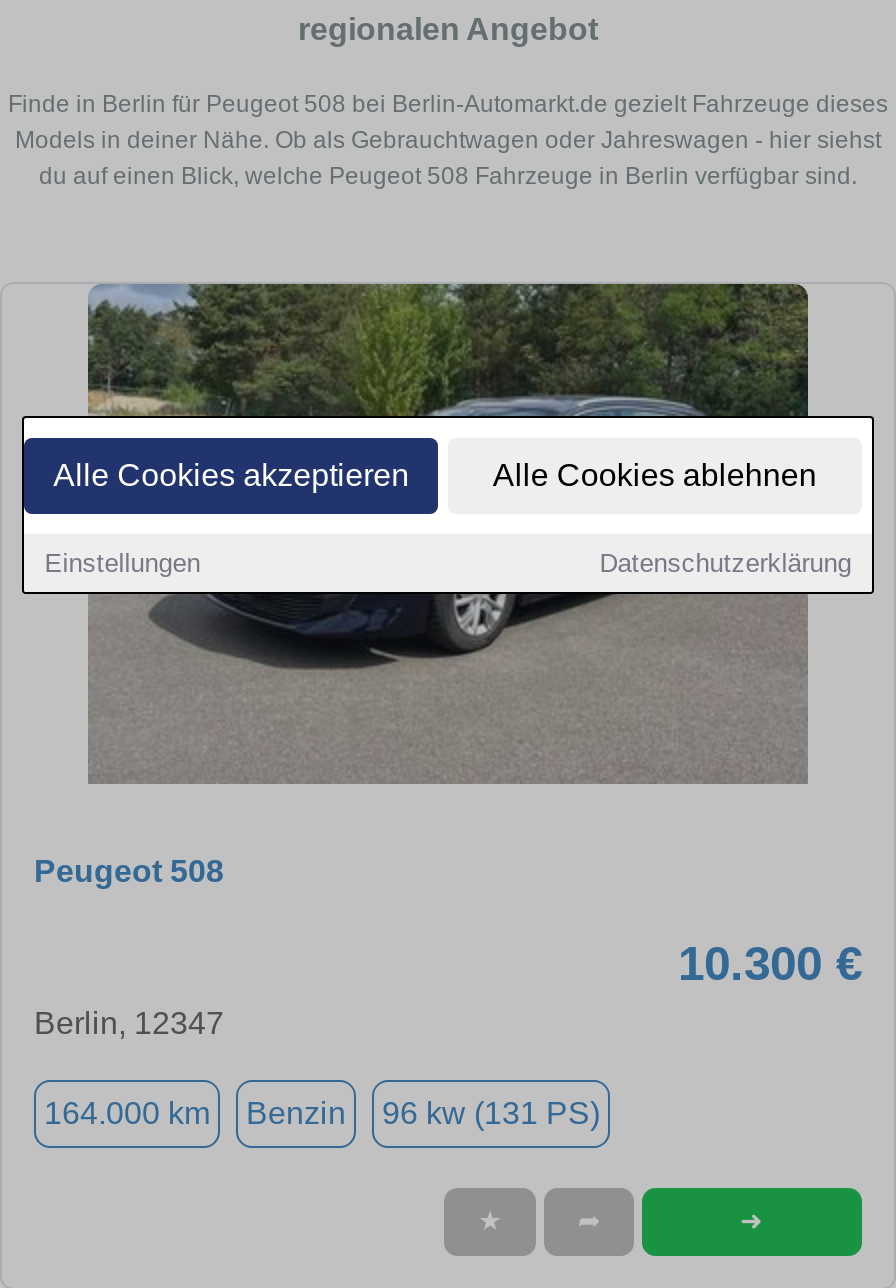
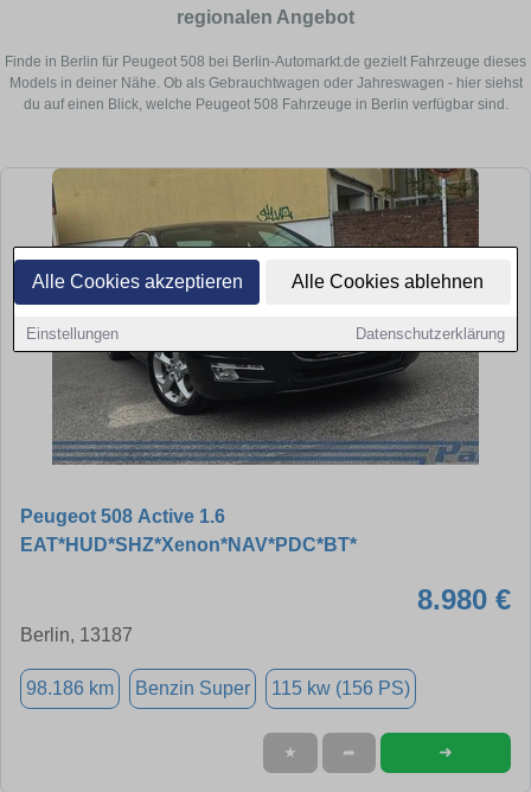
[88,284,808,418] [image] -> [52,168,479,248] [image]
[34,592,804,887] [image] | Peugeot 508 -> [20,351,479,555] [image] | Peugeot 508 Active 1.6 | EAT*HUD*SHZ*Xenon*NAV*PDC*BT*
[34,935,862,1039] 10.300 € | Berlin, 12347 -> [20,583,511,645] 8.980 € | Berlin, 13187
[44,1095,600,1129] 164.000 km | Benzin | 96 kw (131 PS) -> [26,678,410,698] 98.186 km | Benzin Super | 115 kw (156 PS)

